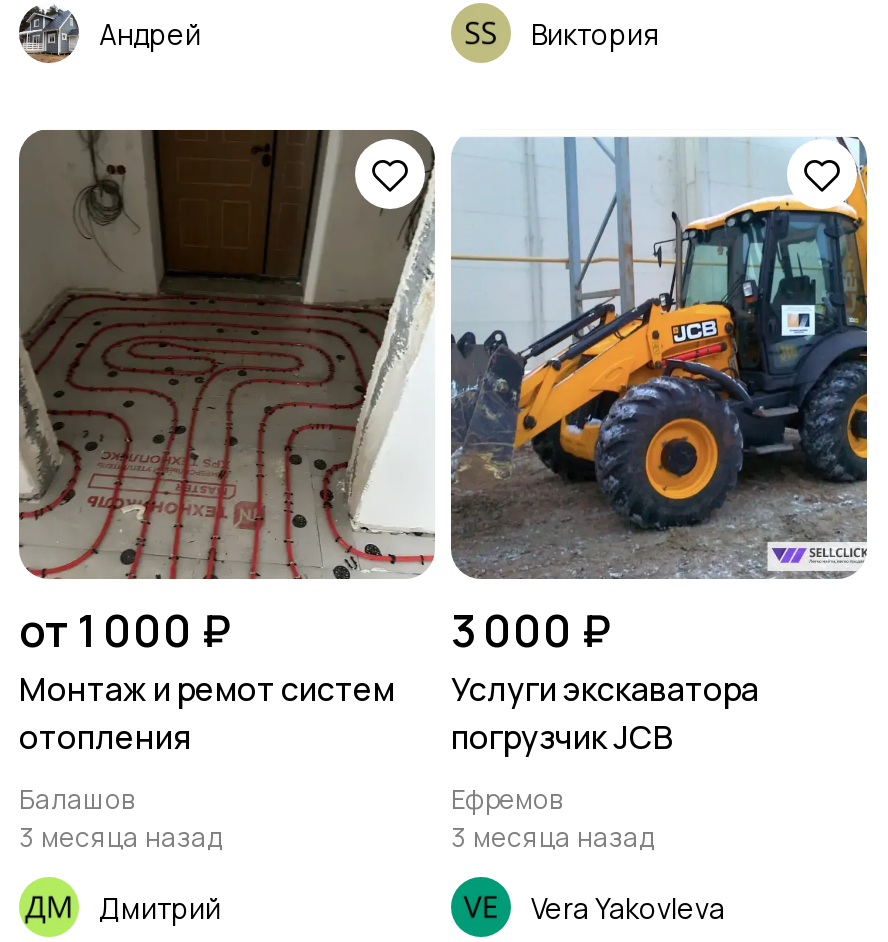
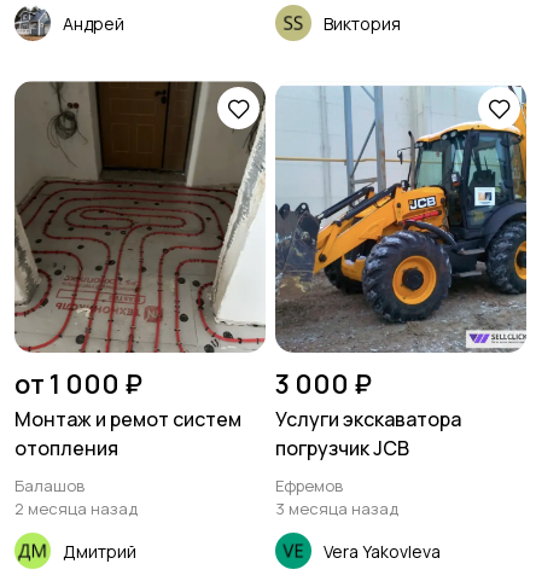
[19,819,223,855] 3 месяца назад -> [14,498,138,520] 2 месяца назад

